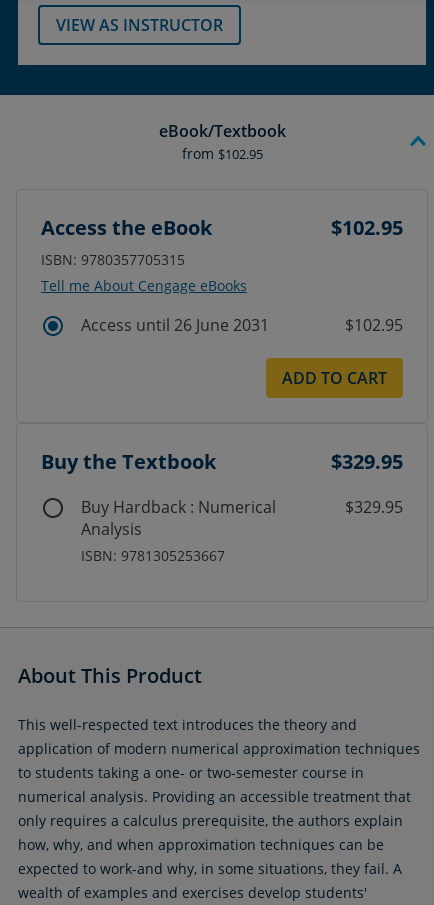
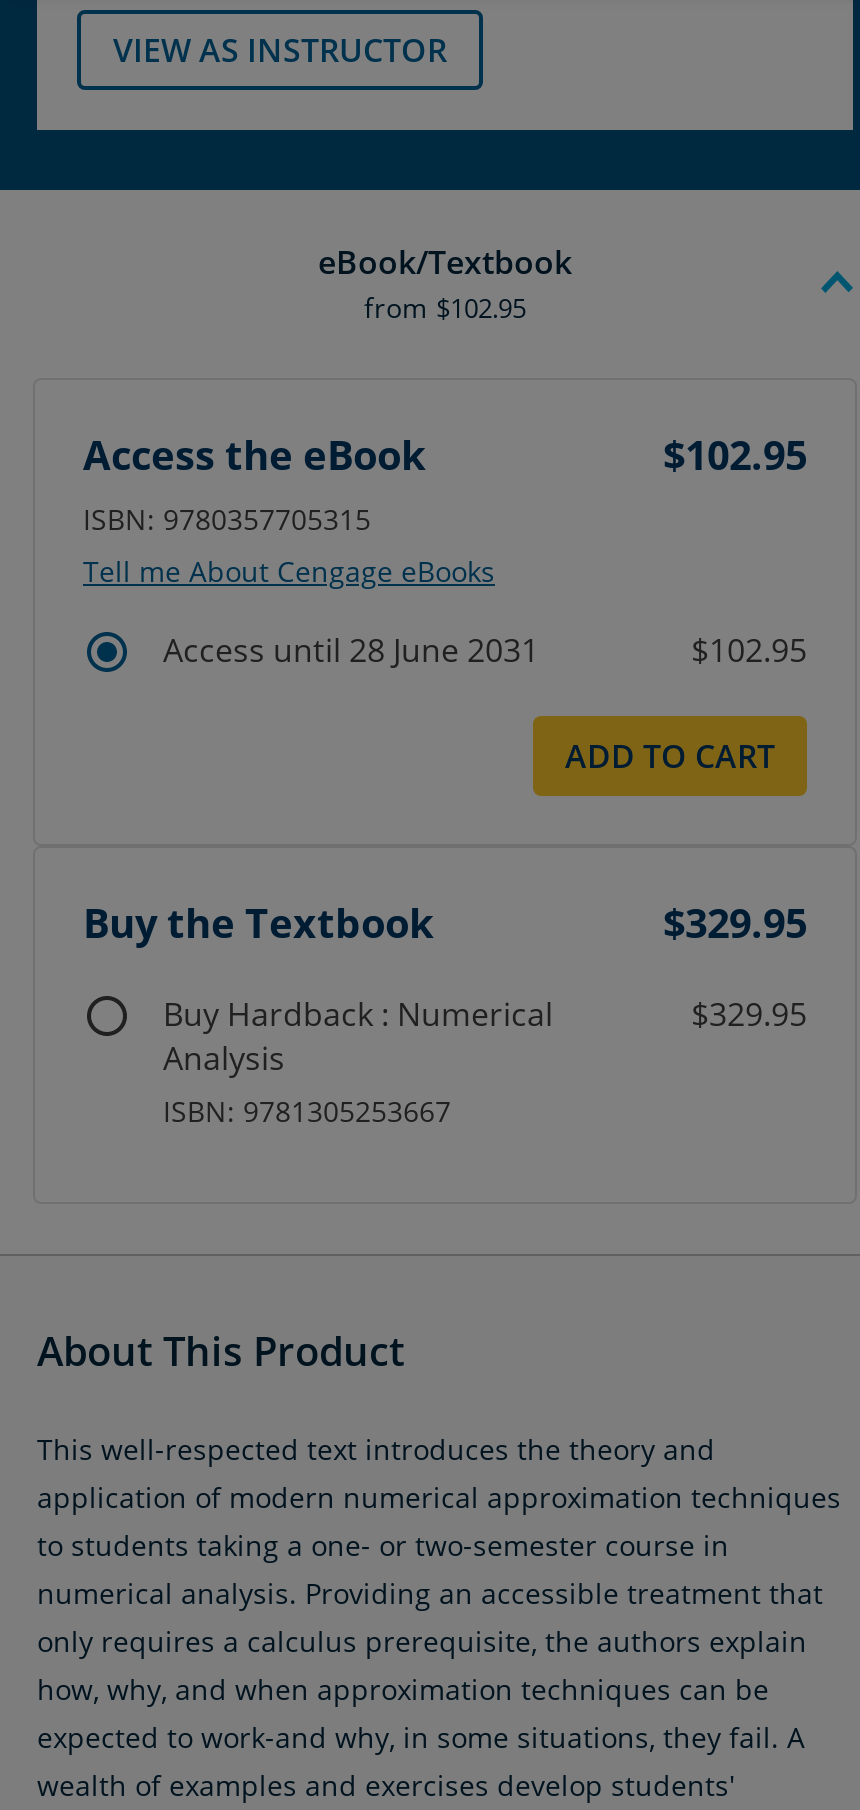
[81,314,269,336] Access until 26 June 2031 -> [163,628,539,672] Access until 28 June 2031

